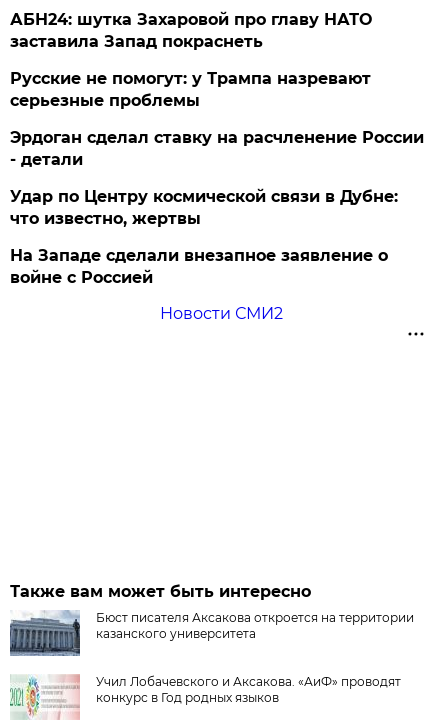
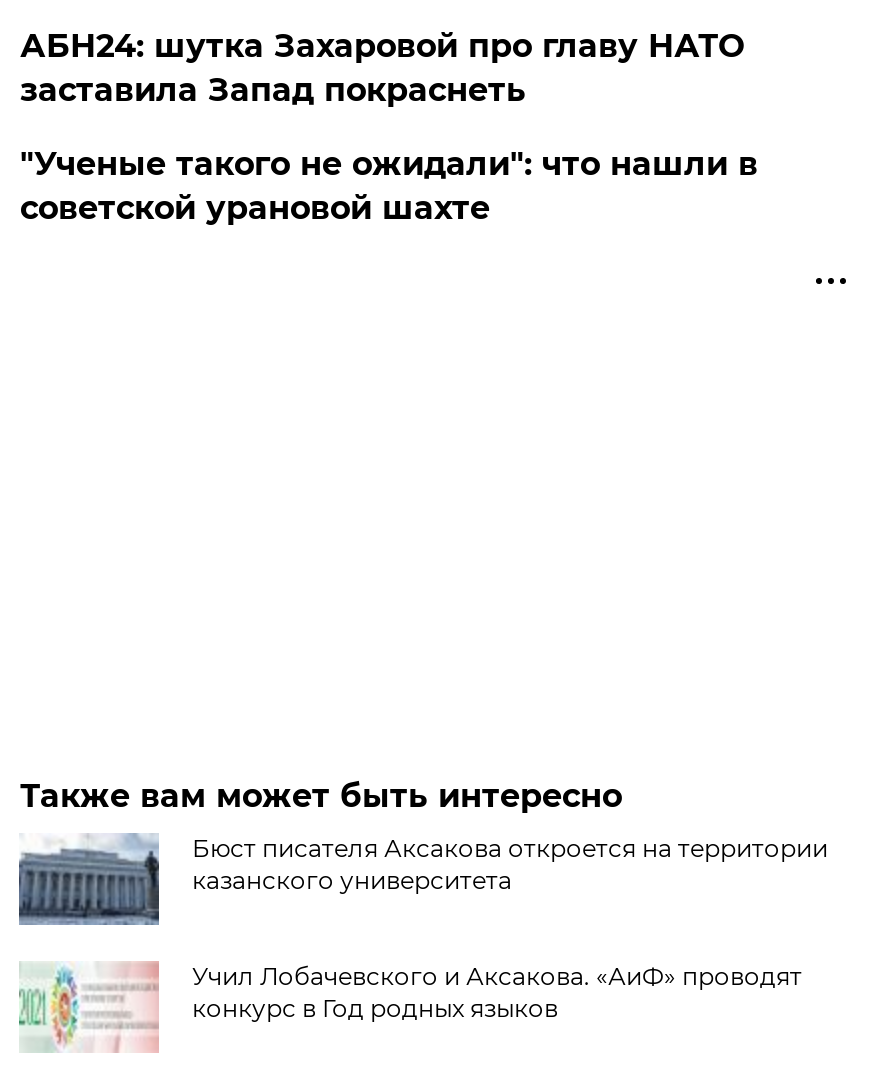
[10,69,424,323] Русские не помогут: у Трампа назревают | серьезные проблемы | Эрдоган сделал ставку на расчленение России | - детали | Удар по Центру космической связи в Дубне: | что известно, жертвы | На Западе сделали внезапное заявление о | войне с Россией | Новости СМИ2 -> [20,145,758,227] "Ученые такого не ожидали": что нашли в | советской урановой шахте

